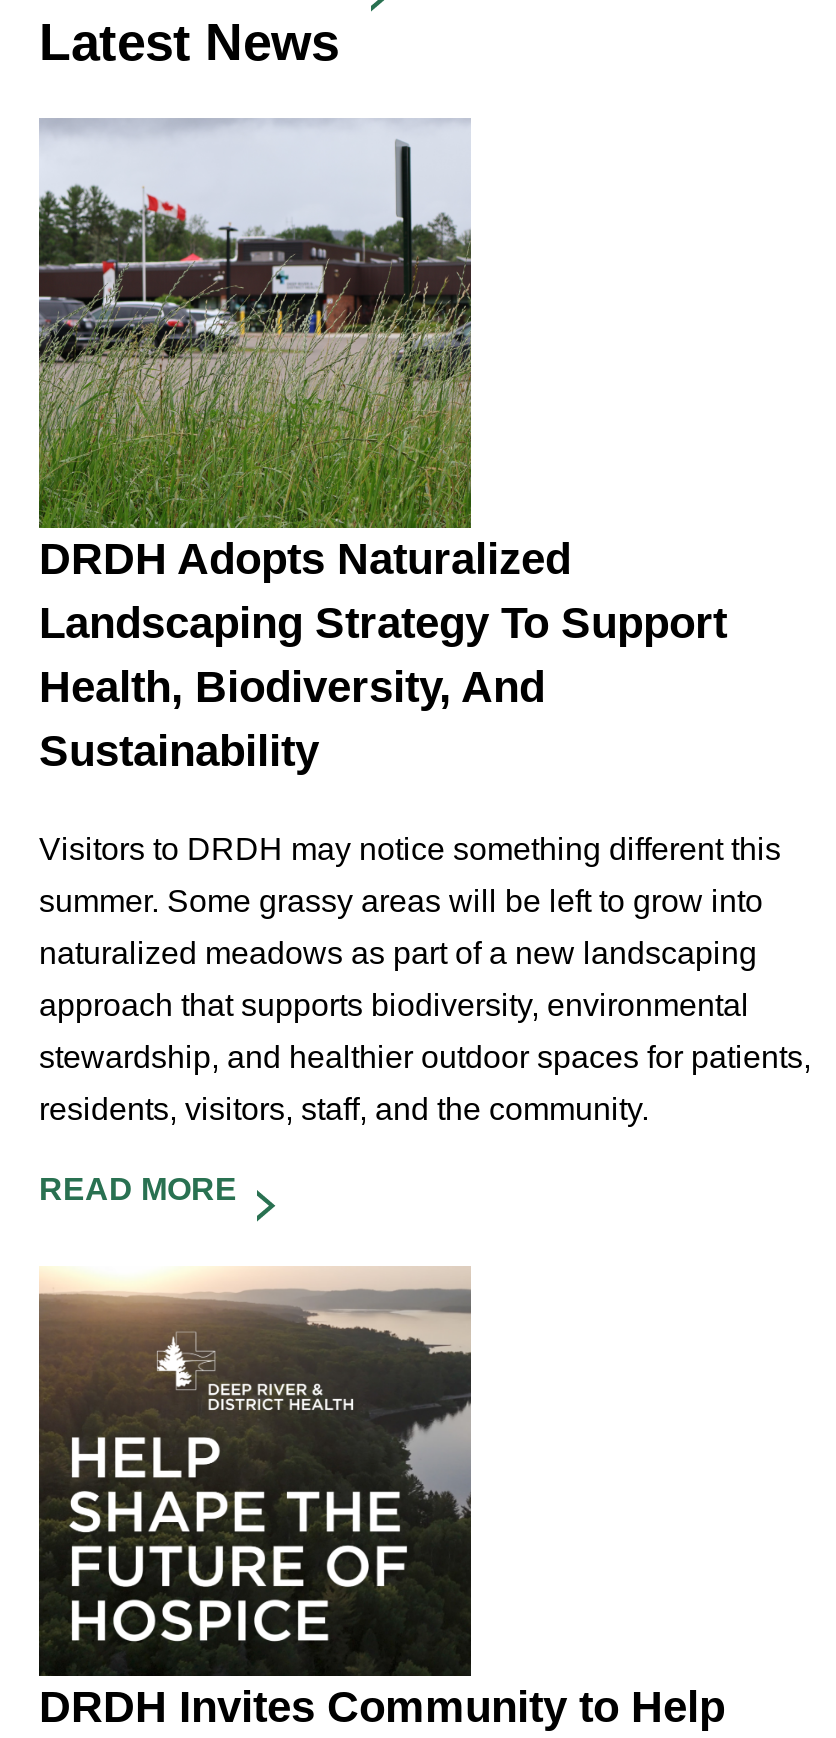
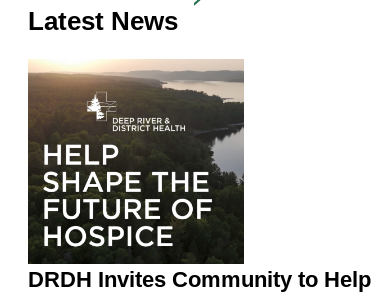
[37,118,811,1206] [image] | DRDH Adopts Naturalized | Landscaping Strategy To Support | Health, Biodiversity, And | Sustainability | Visitors to DRDH may notice something different this | summer. Some grassy areas will be left to grow into | naturalized meadows as part of a new landscaping | approach that supports biodiversity, environmental | stewardship, and healthier outdoor spaces for patients, | residents, visitors, staff, and the community. | READ MORE -> none

